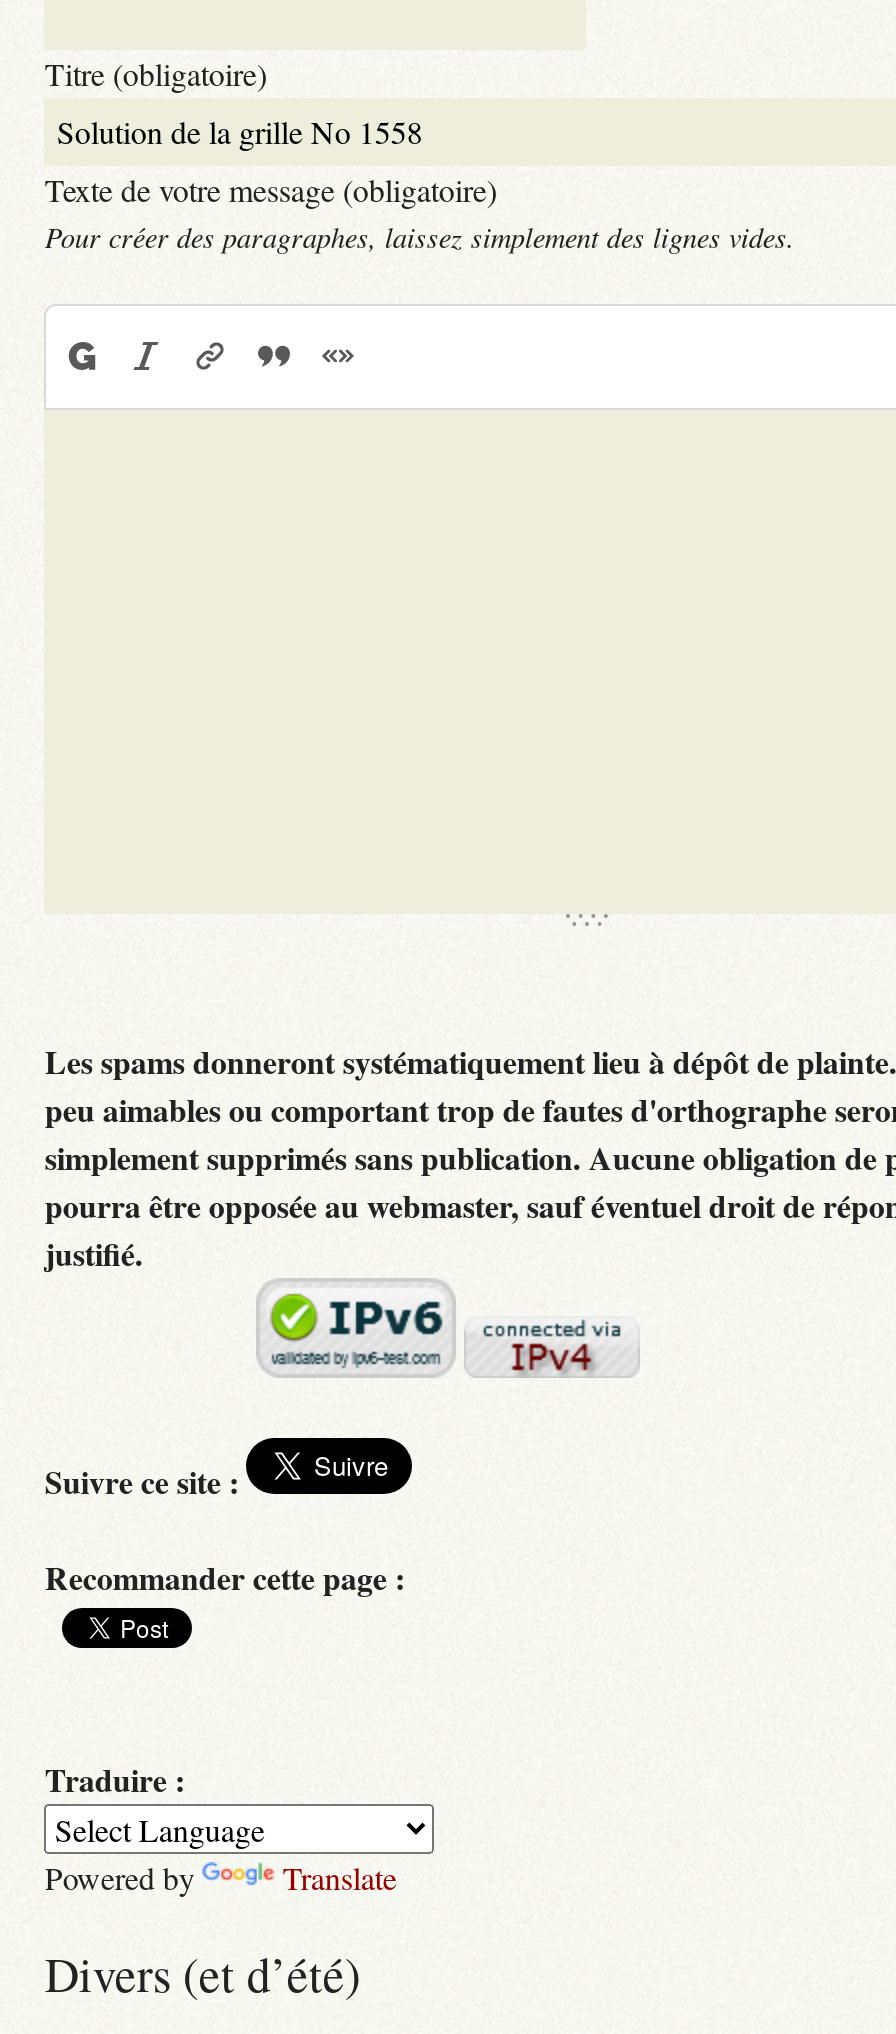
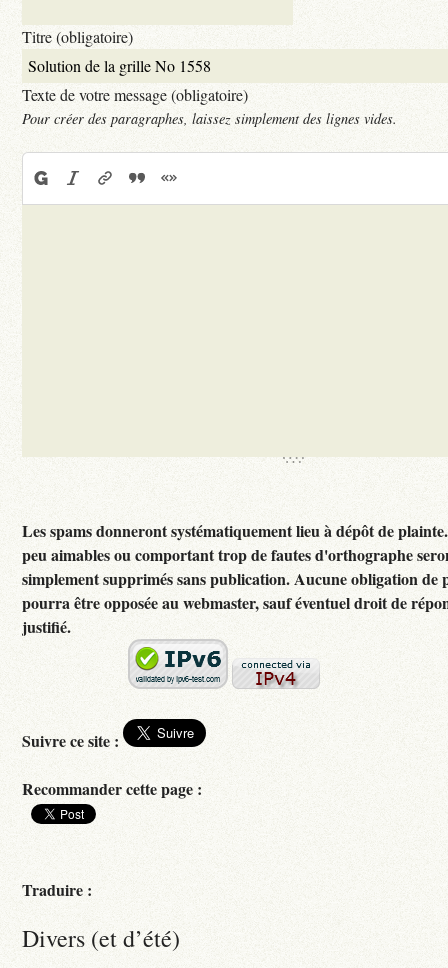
[45,1857,397,1899] Powered by | Translate -> none

